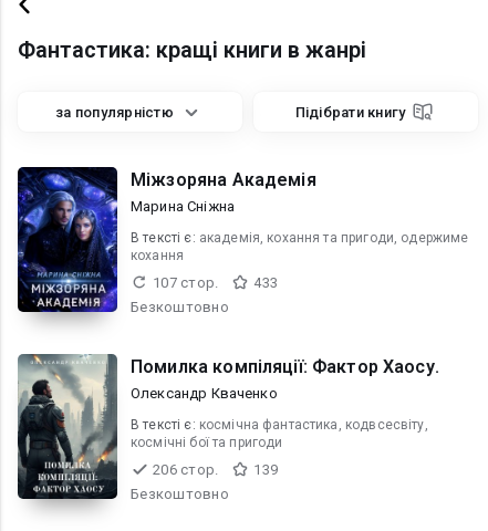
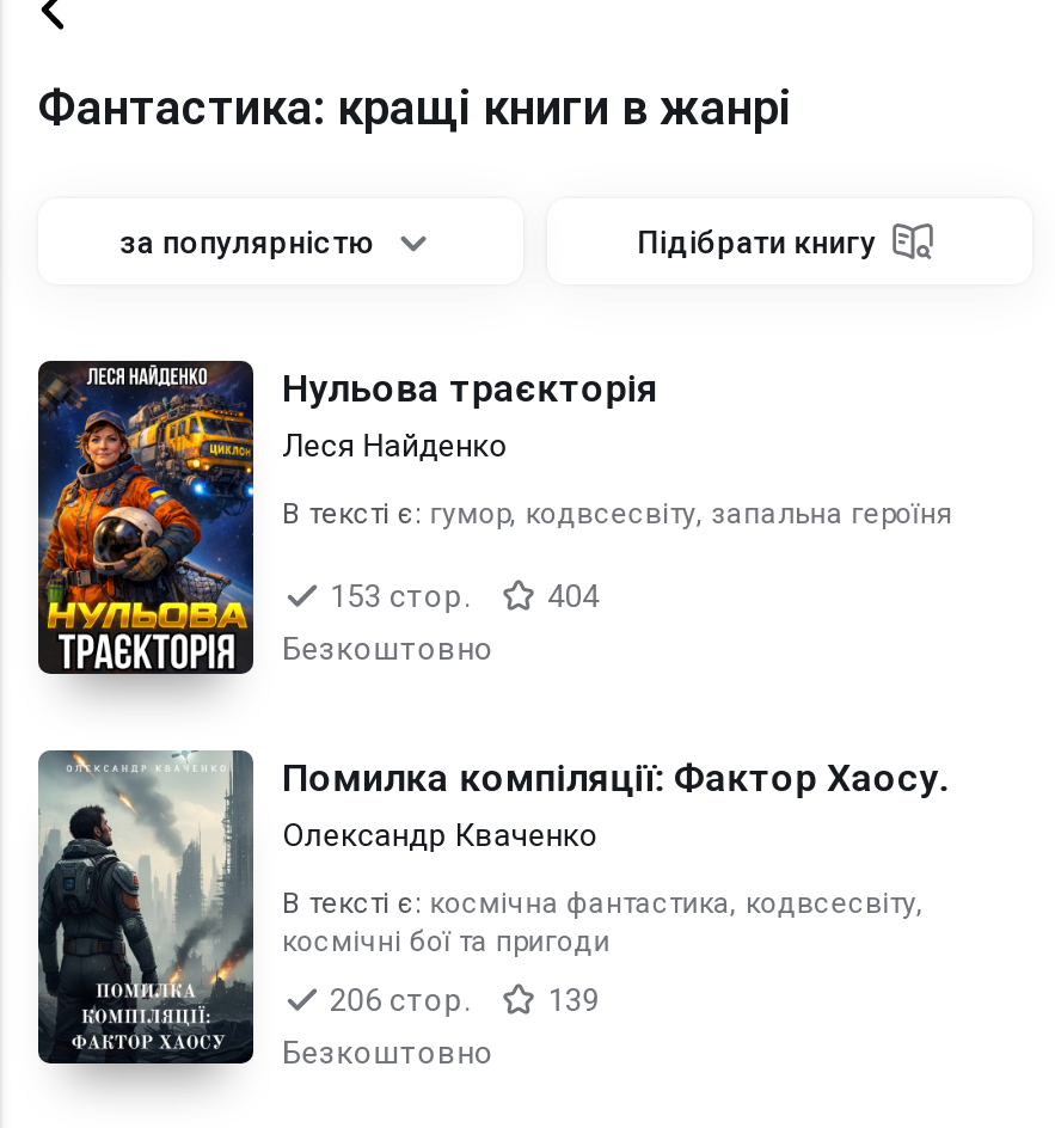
[18,167,316,319] [image] | Міжзоряна Академія | Марина Сніжна -> [36,361,659,679] [image] | Нульова траєкторія | Леся Найденко
[131,230,469,263] В текcті є: академія, кохання та пригоди, одержиме | кохання -> [282,497,954,531] В текcті є: гумор, кодвсесвіту, запальна героїня
[153,274,278,291] 107 стор. | 433 -> [330,578,600,614] 153 стор. | 404

